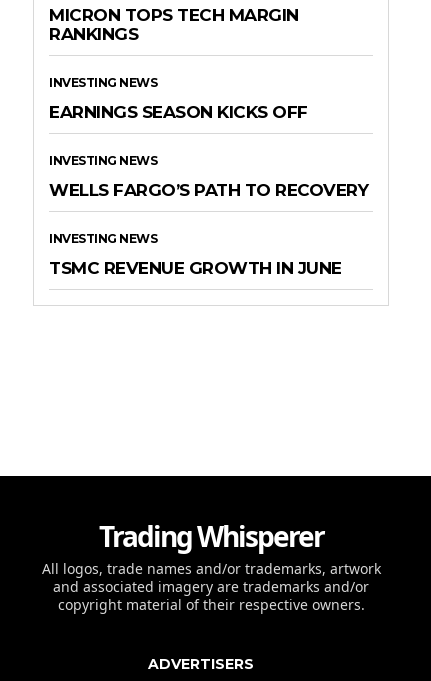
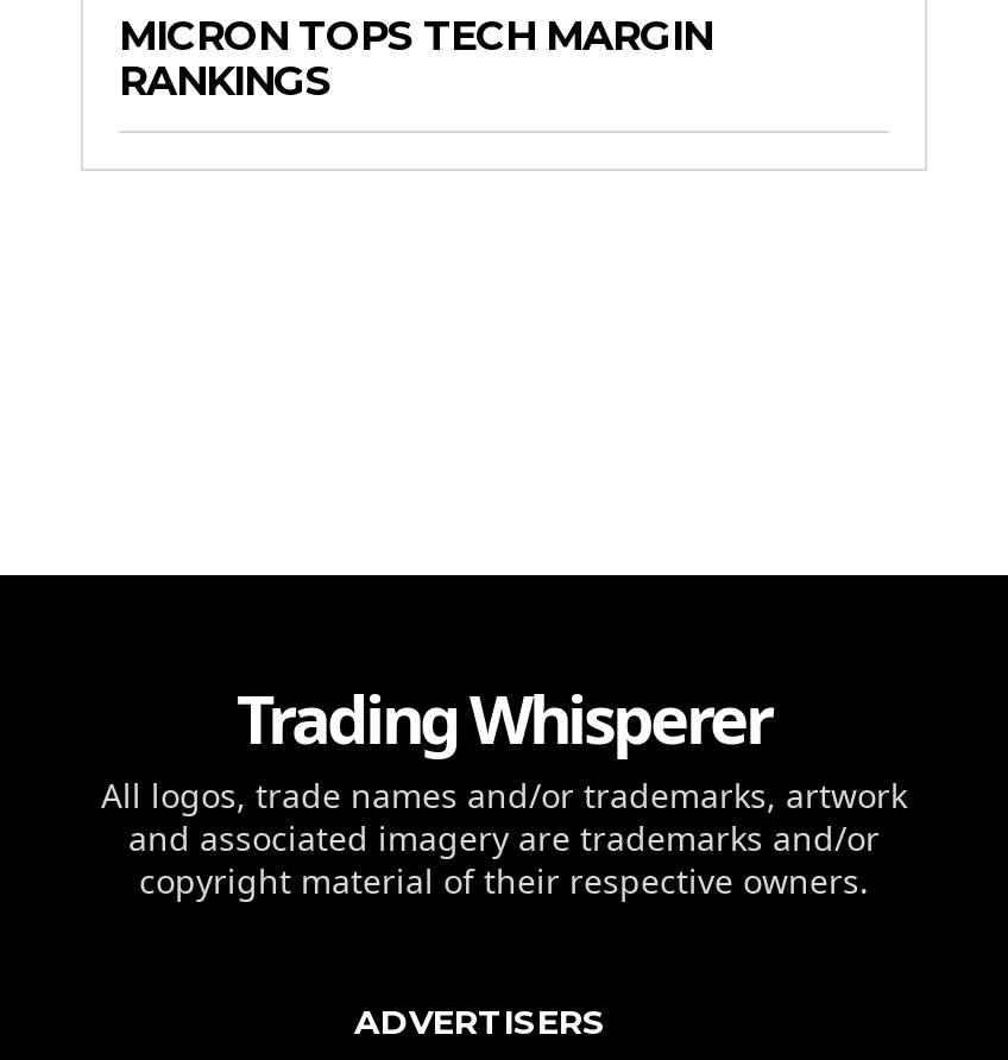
[49,75,368,278] INVESTING NEWS | EARNINGS SEASON KICKS OFF | INVESTING NEWS | WELLS FARGO’S PATH TO RECOVERY | INVESTING NEWS | TSMC REVENUE GROWTH IN JUNE -> none

